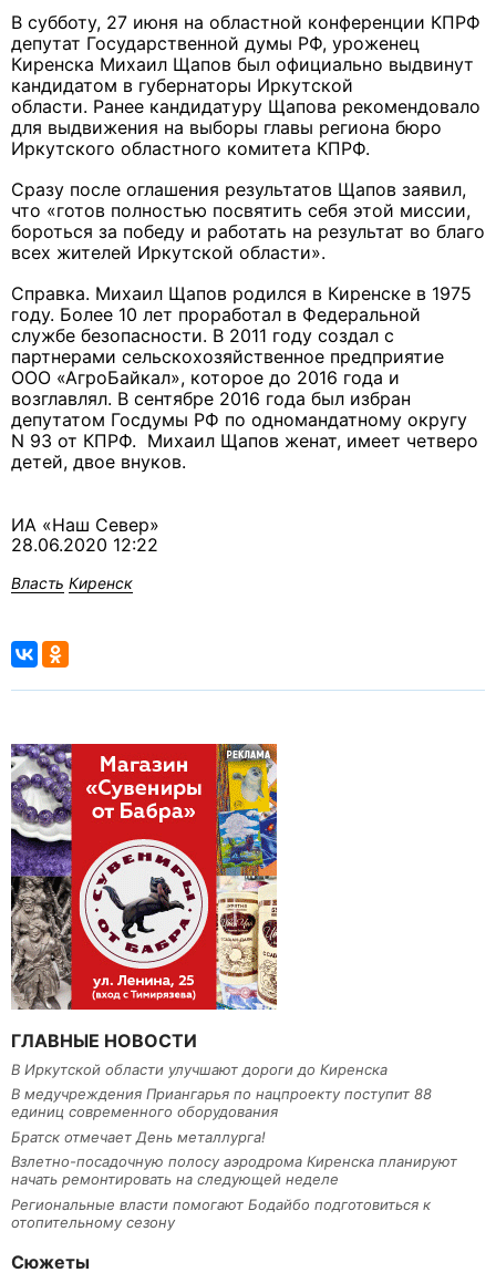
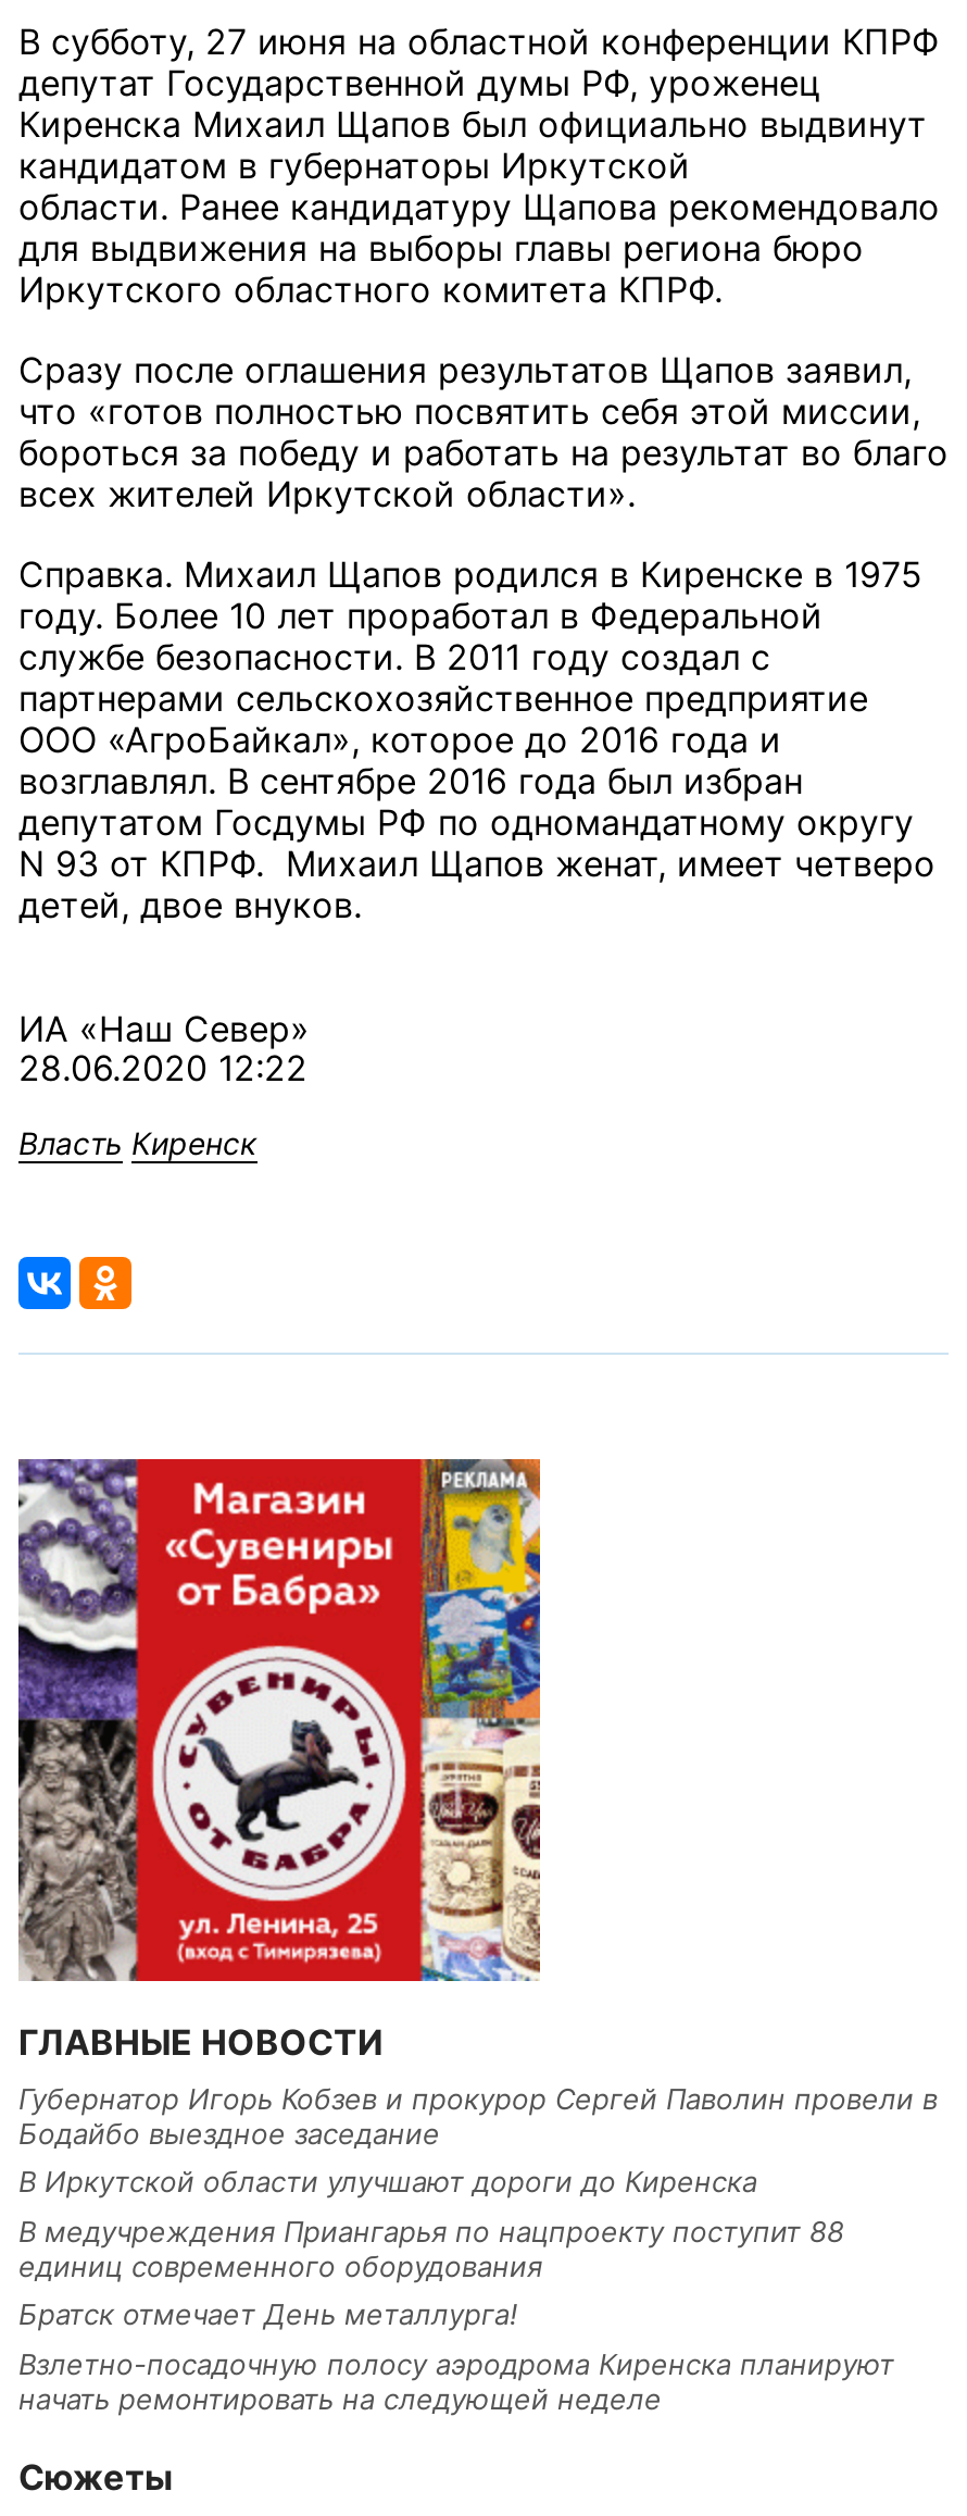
none -> [18,2081,938,2151] Губернатор Игорь Кобзев и прокурор Сергей Паволин провели в | Бодайбо выездное заседание
moved [11,1060,457,1188] -> [18,2165,894,2416]: В Иркутской области улучшают дороги до Киренска | В медучреждения Приангарья по нацпроекту поступит 88 | единиц современного оборудования | Братск отмечает День металлурга! | Взлетно-посадочную полосу аэродрома Киренска планируют | начать ремонтировать на следующей неделе
[11,1196,431,1231] Региональные власти помогают Бодайбо подготовиться к | отопительному сезону -> none

